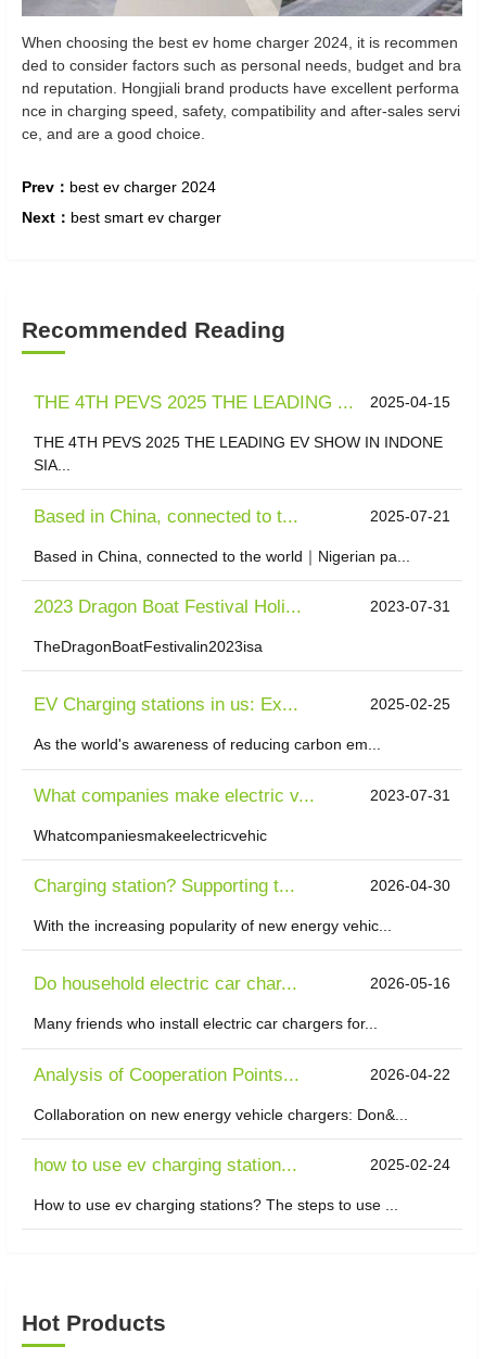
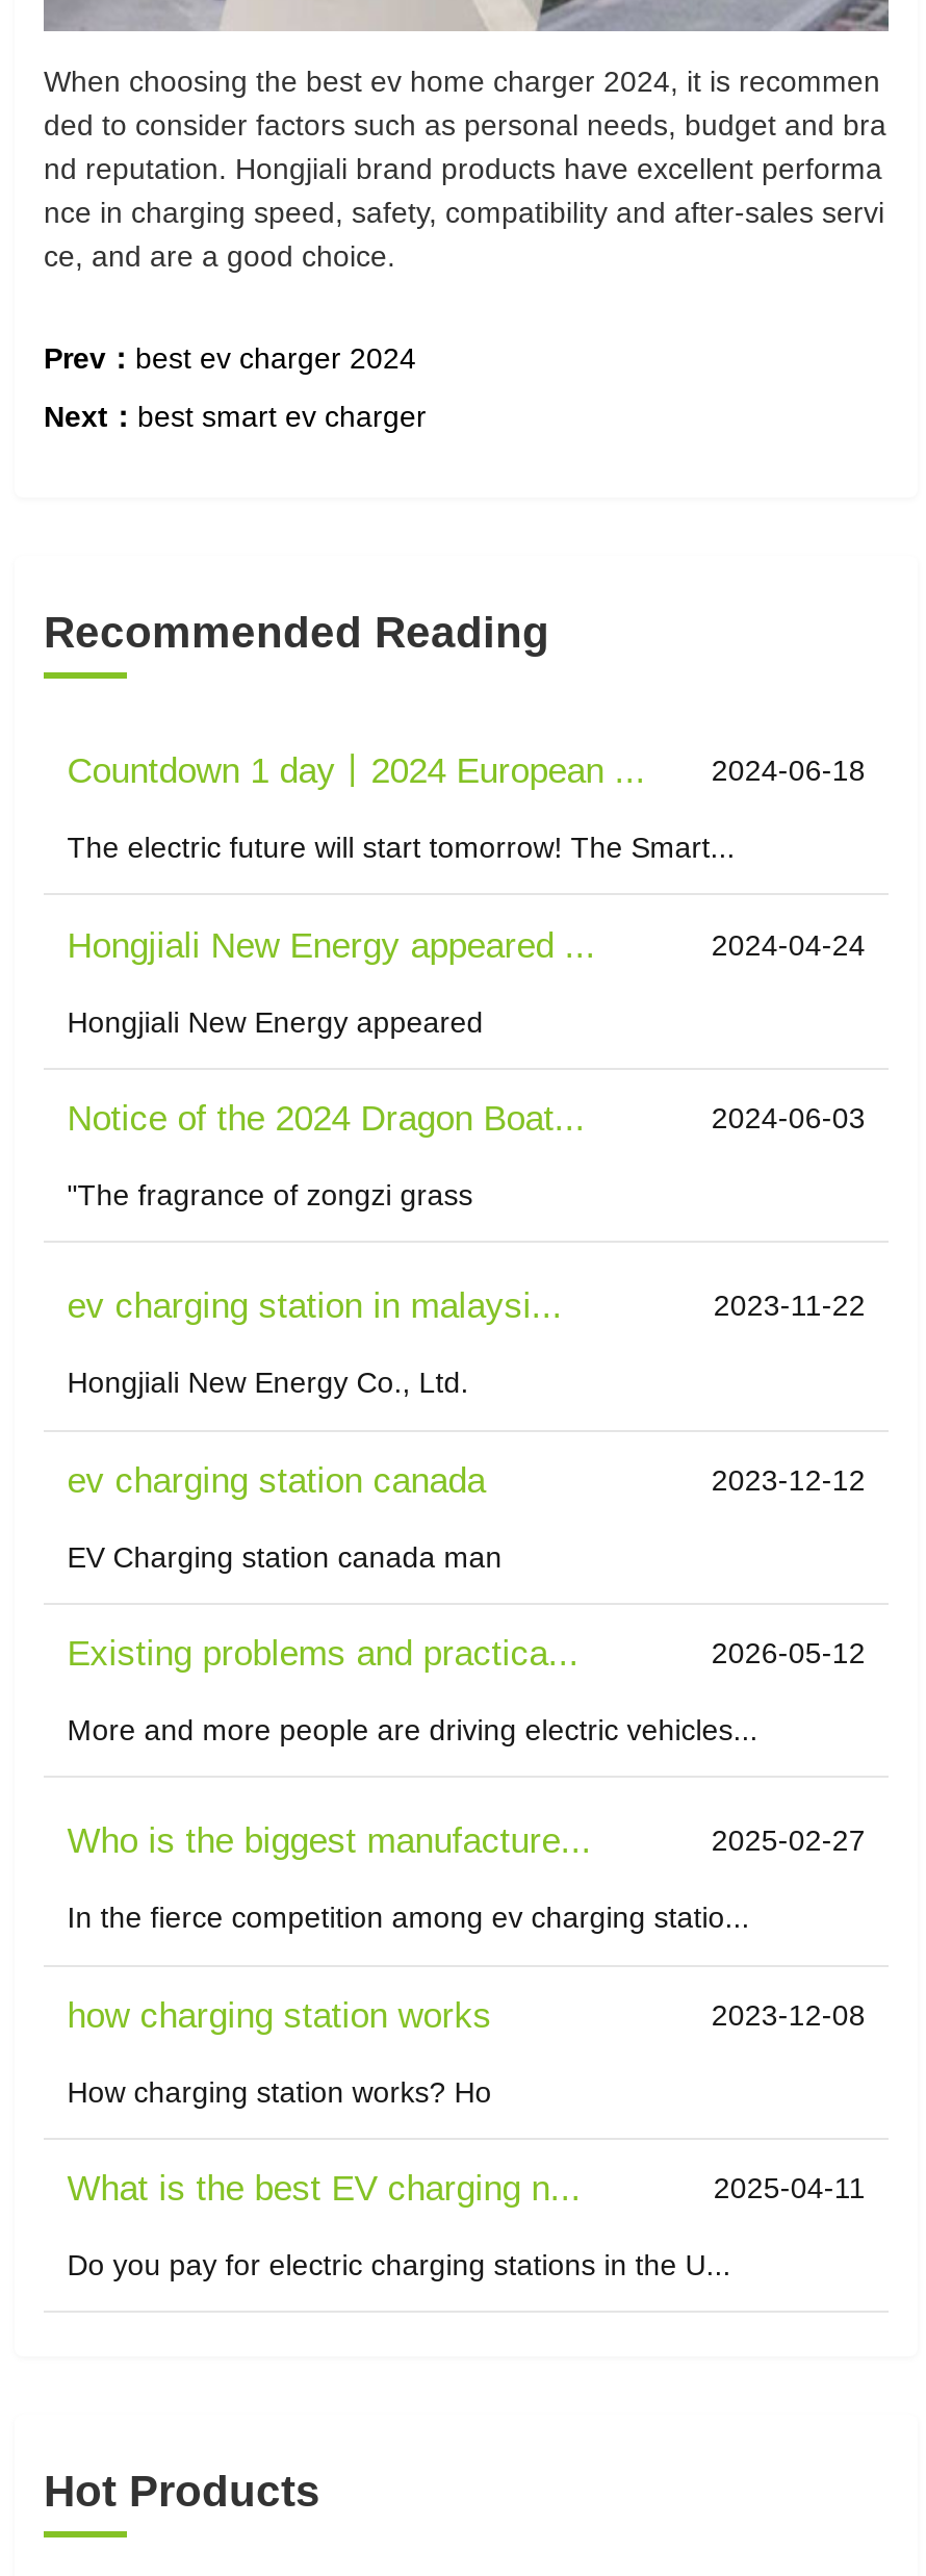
[34,392,450,413] THE 4TH PEVS 2025 THE LEADING ... | 2025-04-15 -> [67,752,865,791] Countdown 1 day丨2024 European ... | 2024-06-18
[34,434,443,474] THE 4TH PEVS 2025 THE LEADING EV SHOW IN INDONE | SIA... -> [67,831,735,864] The electric future will start tomorrow! The Smart...
[34,506,450,526] Based in China, connected to t... | 2025-07-21 -> [67,925,865,965] Hongjiali New Energy appeared ... | 2024-04-24
[34,547,410,564] Based in China, connected to the world｜Nigerian pa... -> [67,1005,483,1038] Hongjiali New Energy appeared
[34,596,450,617] 2023 Dragon Boat Festival Holi... | 2023-07-31 -> [67,1099,865,1138] Notice of the 2024 Dragon Boat... | 2024-06-03
[34,638,263,655] TheDragonBoatFestivalin2023isa -> [67,1178,473,1211] "The fragrance of zongzi grass
[34,694,450,715] EV Charging stations in us: Ex... | 2025-02-25 -> [67,1287,865,1327] ev charging station in malaysi... | 2023-11-22
[34,736,381,753] As the world's awareness of reducing carbon em... -> [67,1366,469,1399] Hongjiali New Energy Co., Ltd.
[34,785,450,806] What companies make electric v... | 2023-07-31 -> [67,1461,865,1500] ev charging station canada | 2023-12-12
[34,826,267,844] Whatcompaniesmakeelectricvehic -> [67,1540,502,1573] EV Charging station canada man
[34,876,450,896] Charging station? Supporting t... | 2026-04-30 -> [67,1634,865,1674] Existing problems and practica... | 2026-05-12
[34,917,392,934] With the increasing popularity of new energy vehic... -> [67,1713,758,1747] More and more people are driving electric vehicles...
[34,974,450,994] Do household electric car char... | 2026-05-16 -> [67,1822,865,1862] Who is the biggest manufacture... | 2025-02-27
[34,1015,378,1032] Many friends who install electric car chargers for... -> [67,1901,750,1935] In the fierce competition among ev charging statio...
[34,1064,450,1085] Analysis of Cooperation Points... | 2026-04-22 -> [67,1996,865,2035] how charging station works | 2023-12-08
[34,1106,408,1123] Collaboration on new energy vehicle chargers: Don&... -> [67,2075,492,2108] How charging station works? Ho
[34,1155,450,1176] how to use ev charging station... | 2025-02-24 -> [67,2169,865,2209] What is the best EV charging n... | 2025-04-11
[34,1196,398,1214] How to use ev charging stations? The steps to use ... -> [67,2249,731,2282] Do you pay for electric charging stations in the U...

